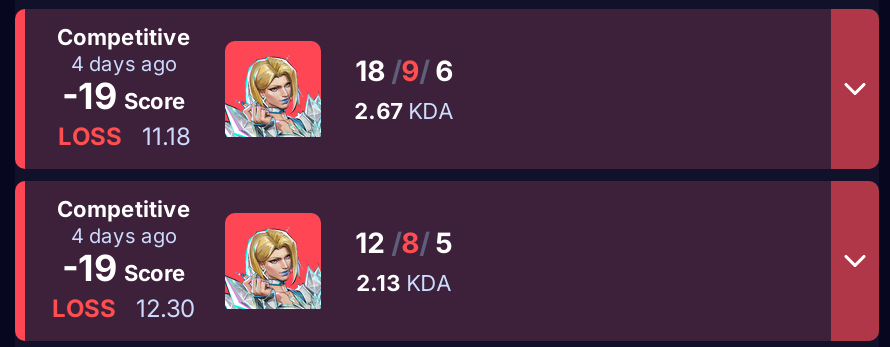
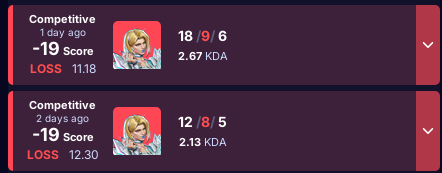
[71,50,177,74] 4 days ago -> [39,25,85,37] 1 day ago
[71,222,177,246] 4 days ago -> [36,111,89,123] 2 days ago

